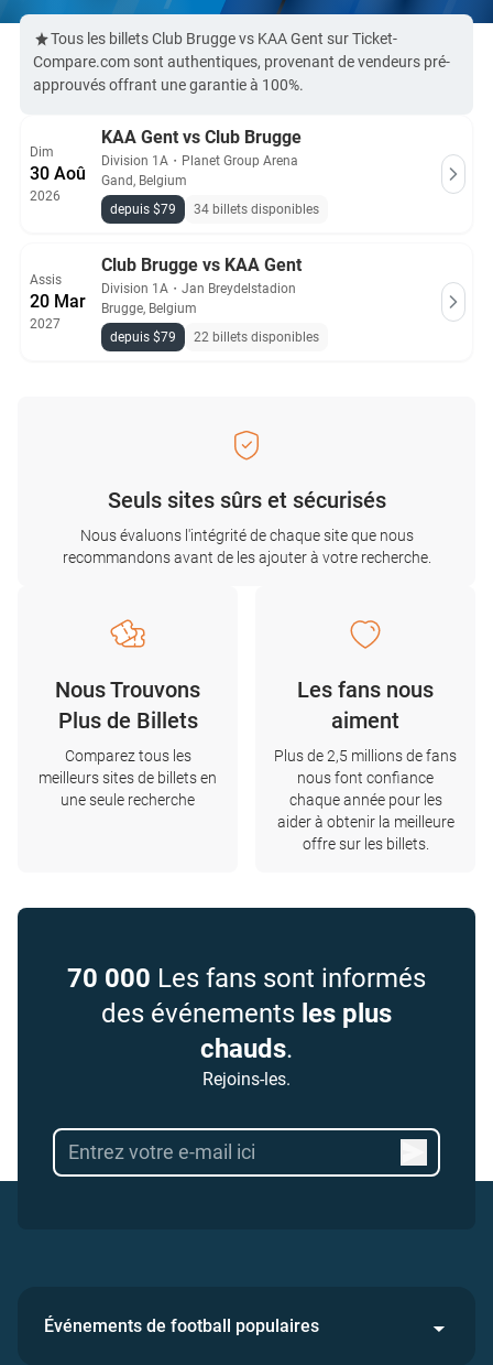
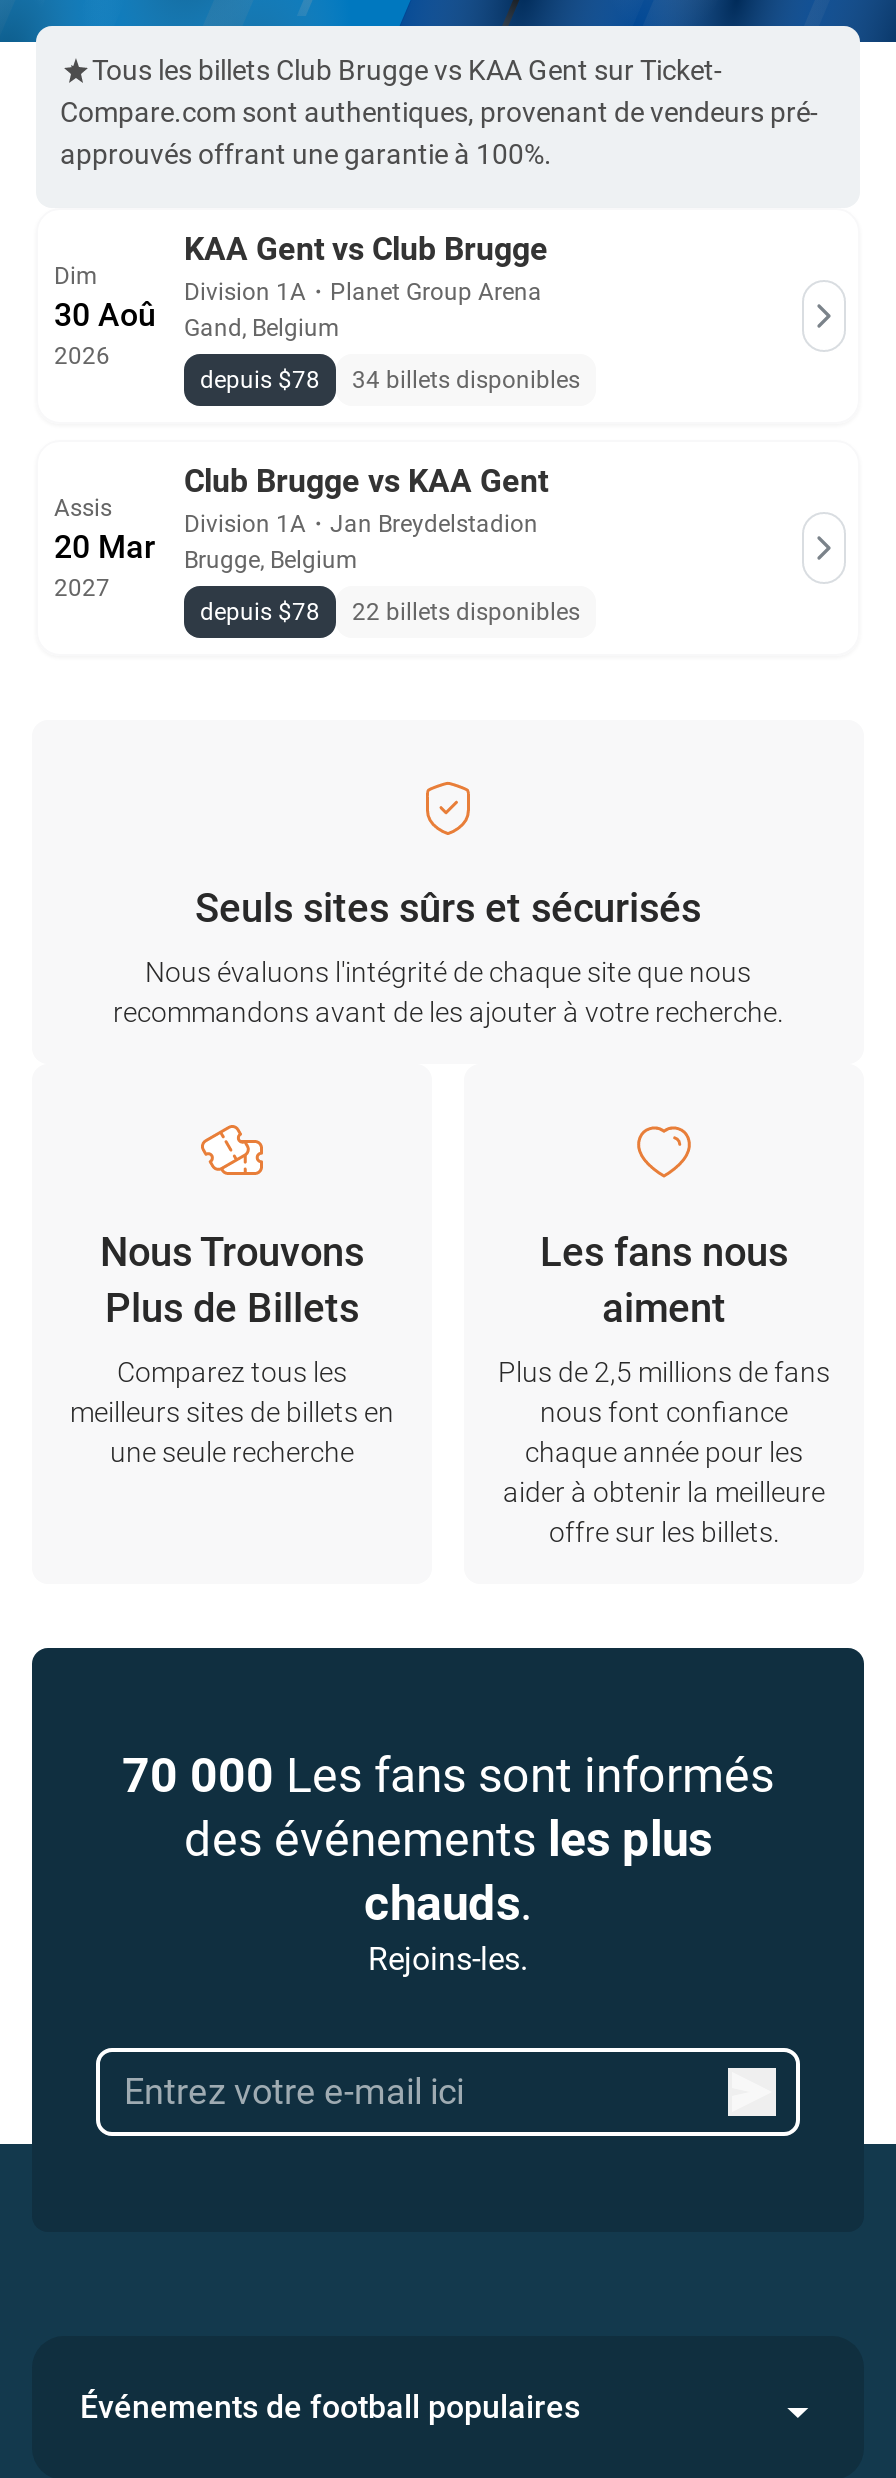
[110,202,319,217] depuis $79 34 billets disponibles -> [200,366,580,394] depuis $78 34 billets disponibles
[110,329,319,345] depuis $79 22 billets disponibles -> [200,598,580,626] depuis $78 22 billets disponibles

